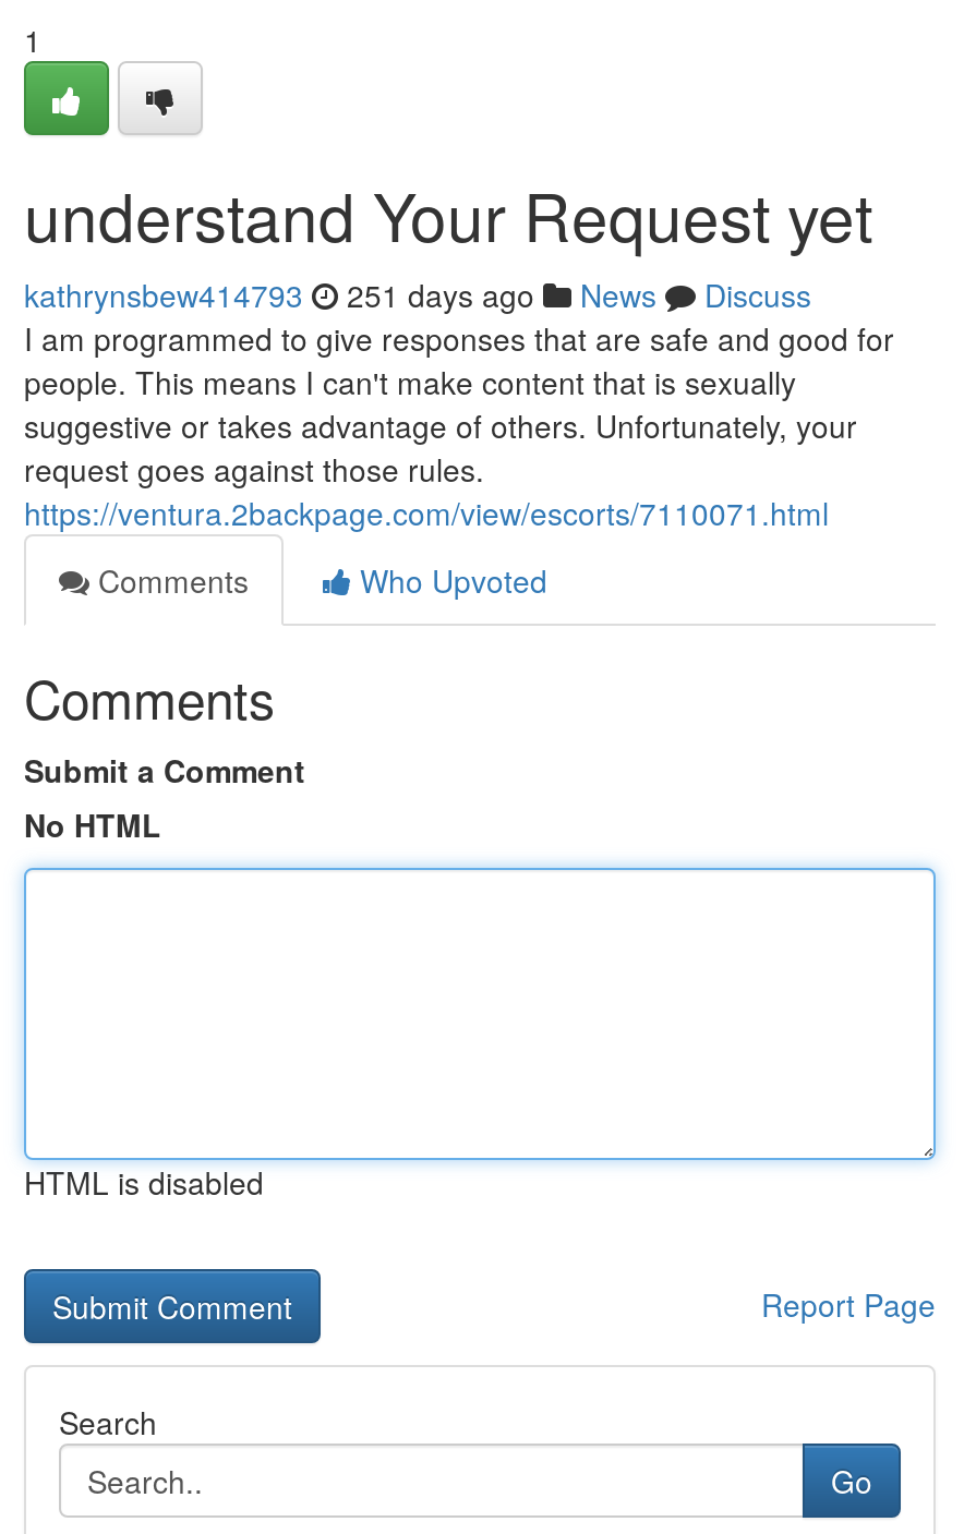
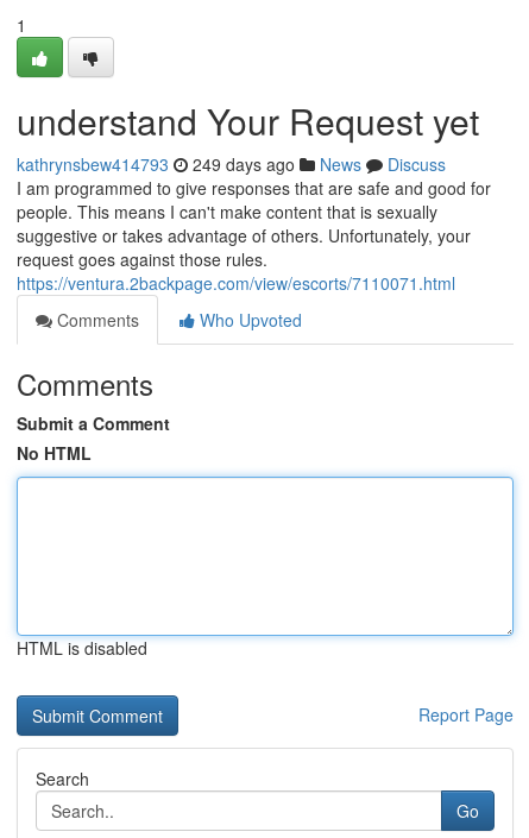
[24,273,811,316] kathrynsbew414793 251 days ago News Discuss -> [17,152,446,176] kathrynsbew414793 249 days ago News Discuss

